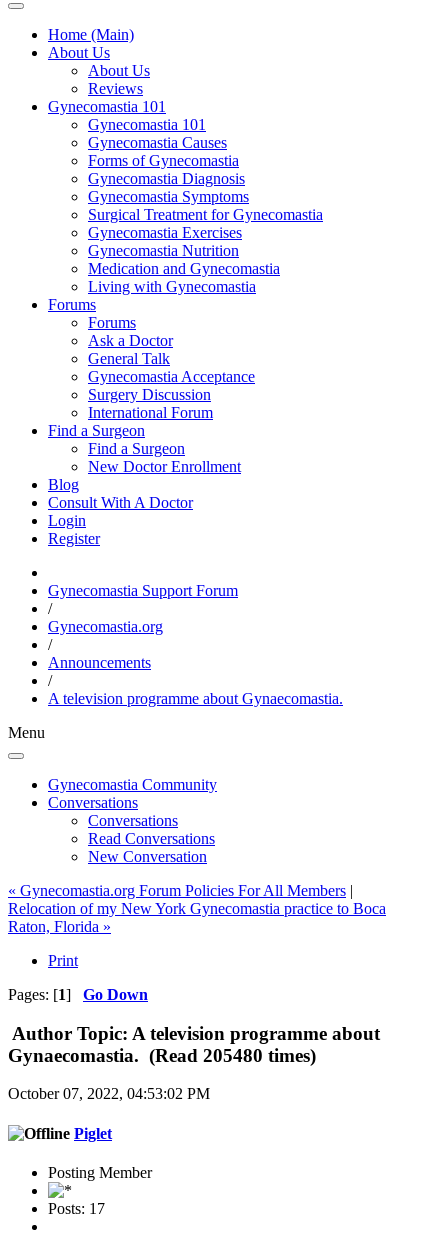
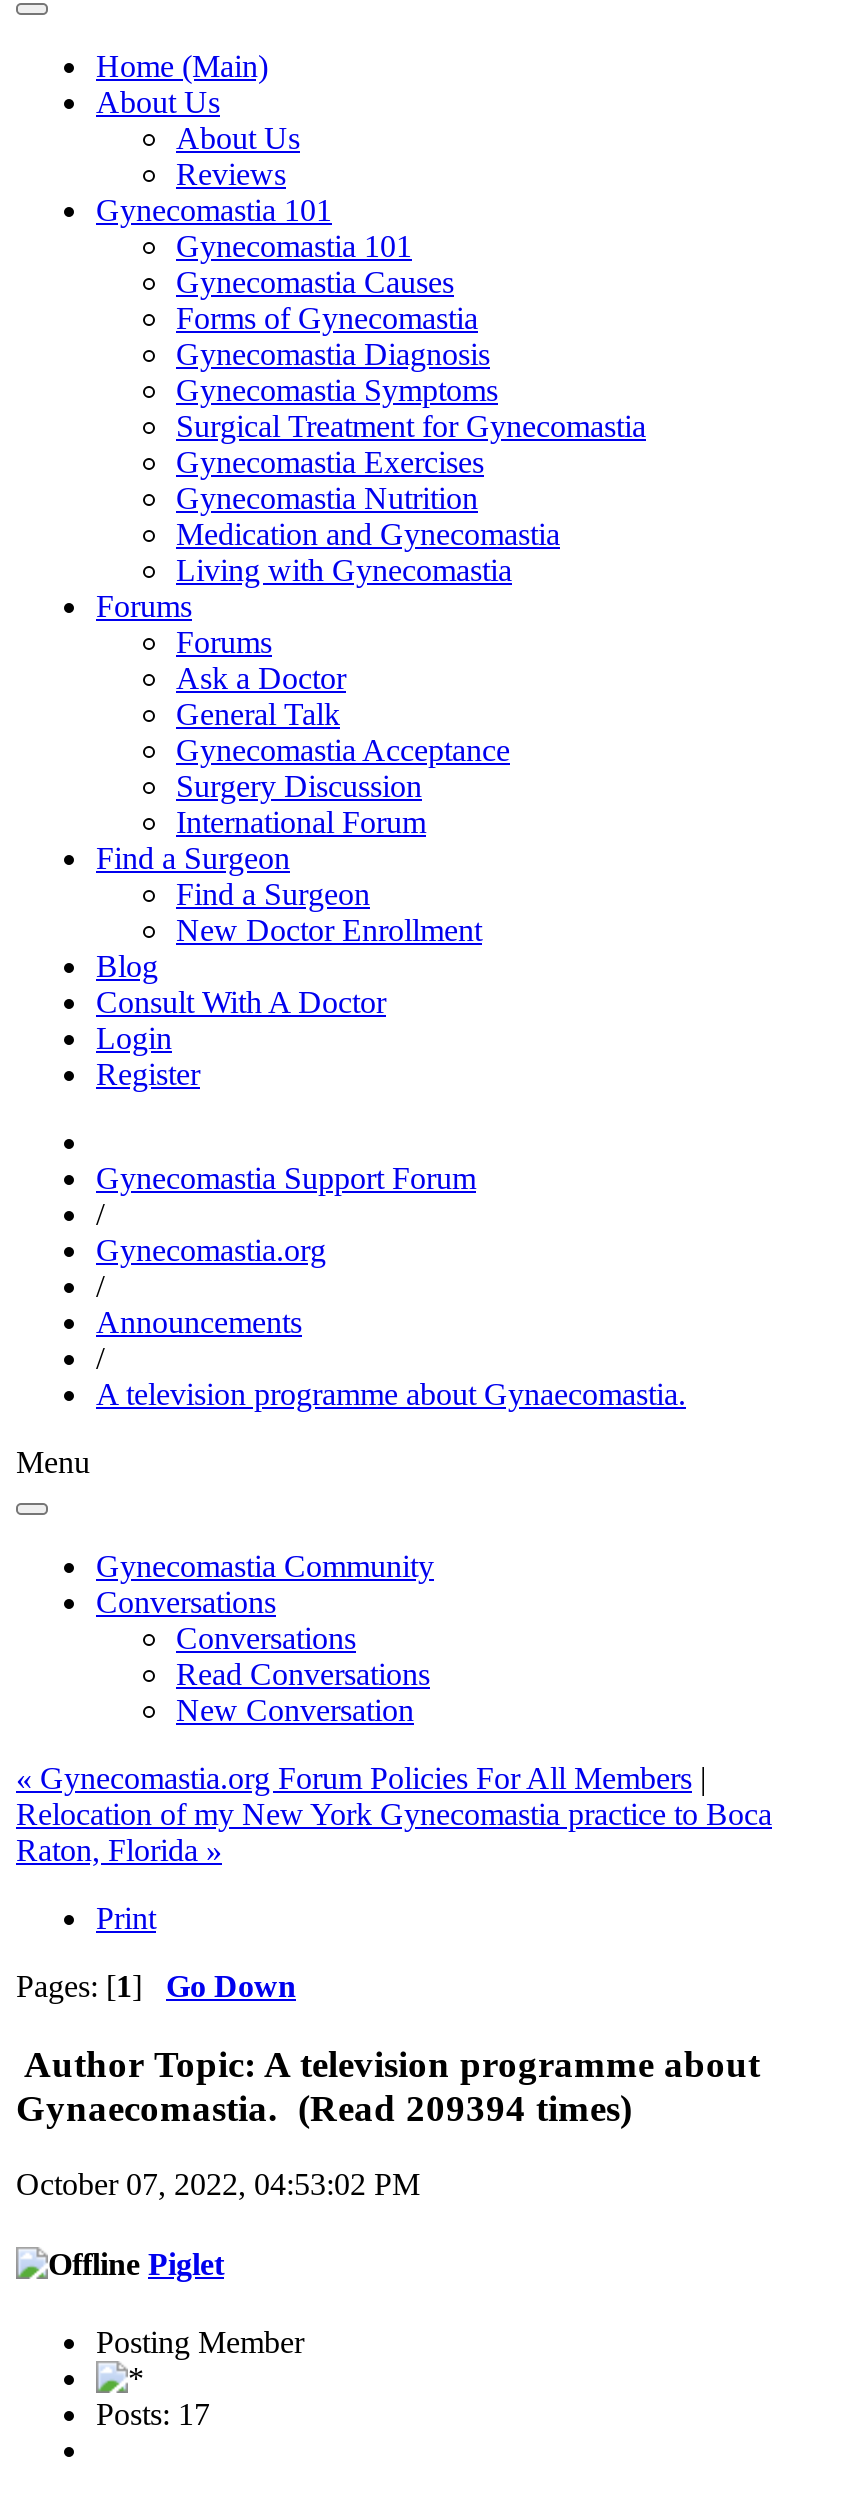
[8,1045,316,1066] Gynaecomastia. (Read 205480 times) -> [16,2086,632,2128] Gynaecomastia. (Read 209394 times)

